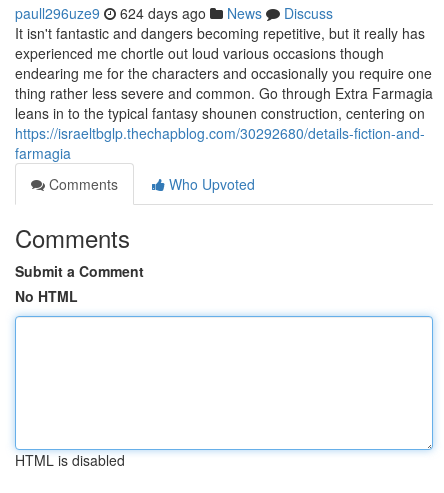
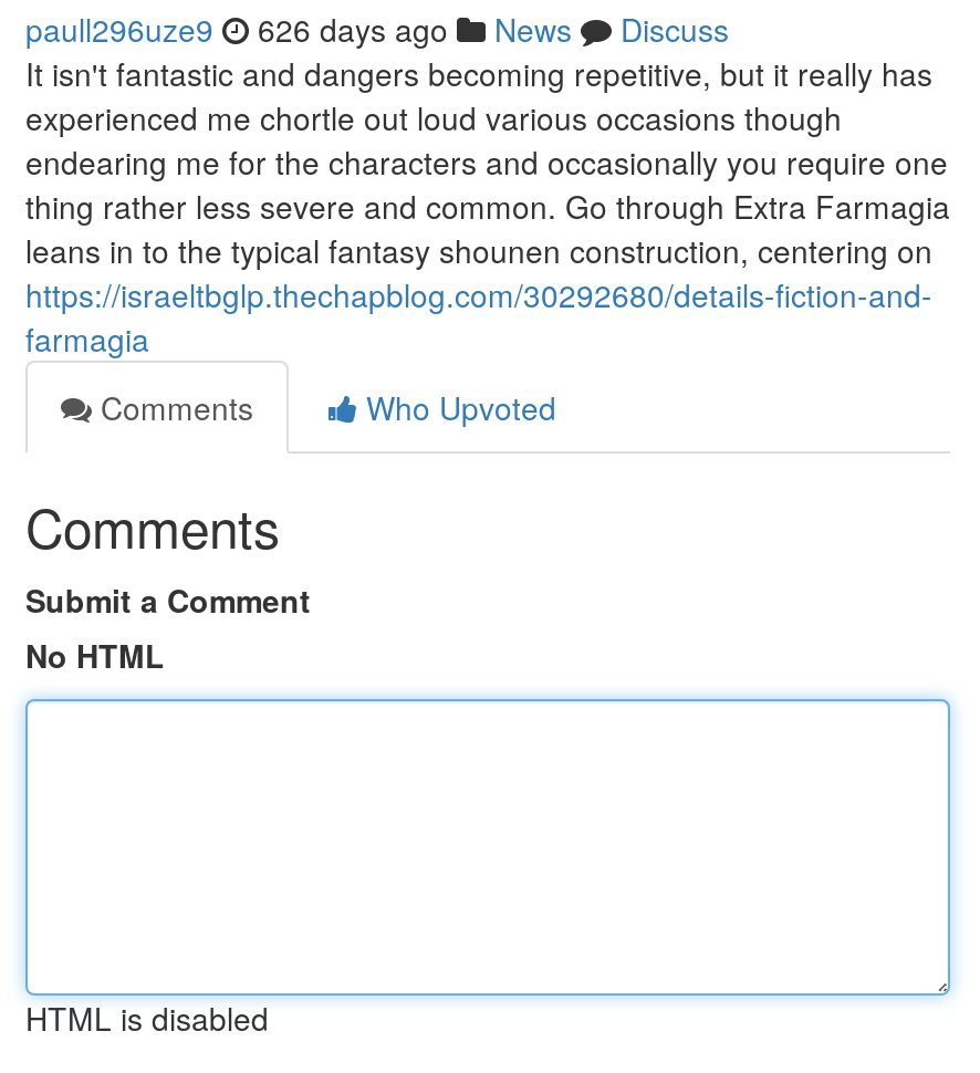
[15,3,333,23] paull296uze9 624 days ago News Discuss -> [25,7,729,51] paull296uze9 626 days ago News Discuss

